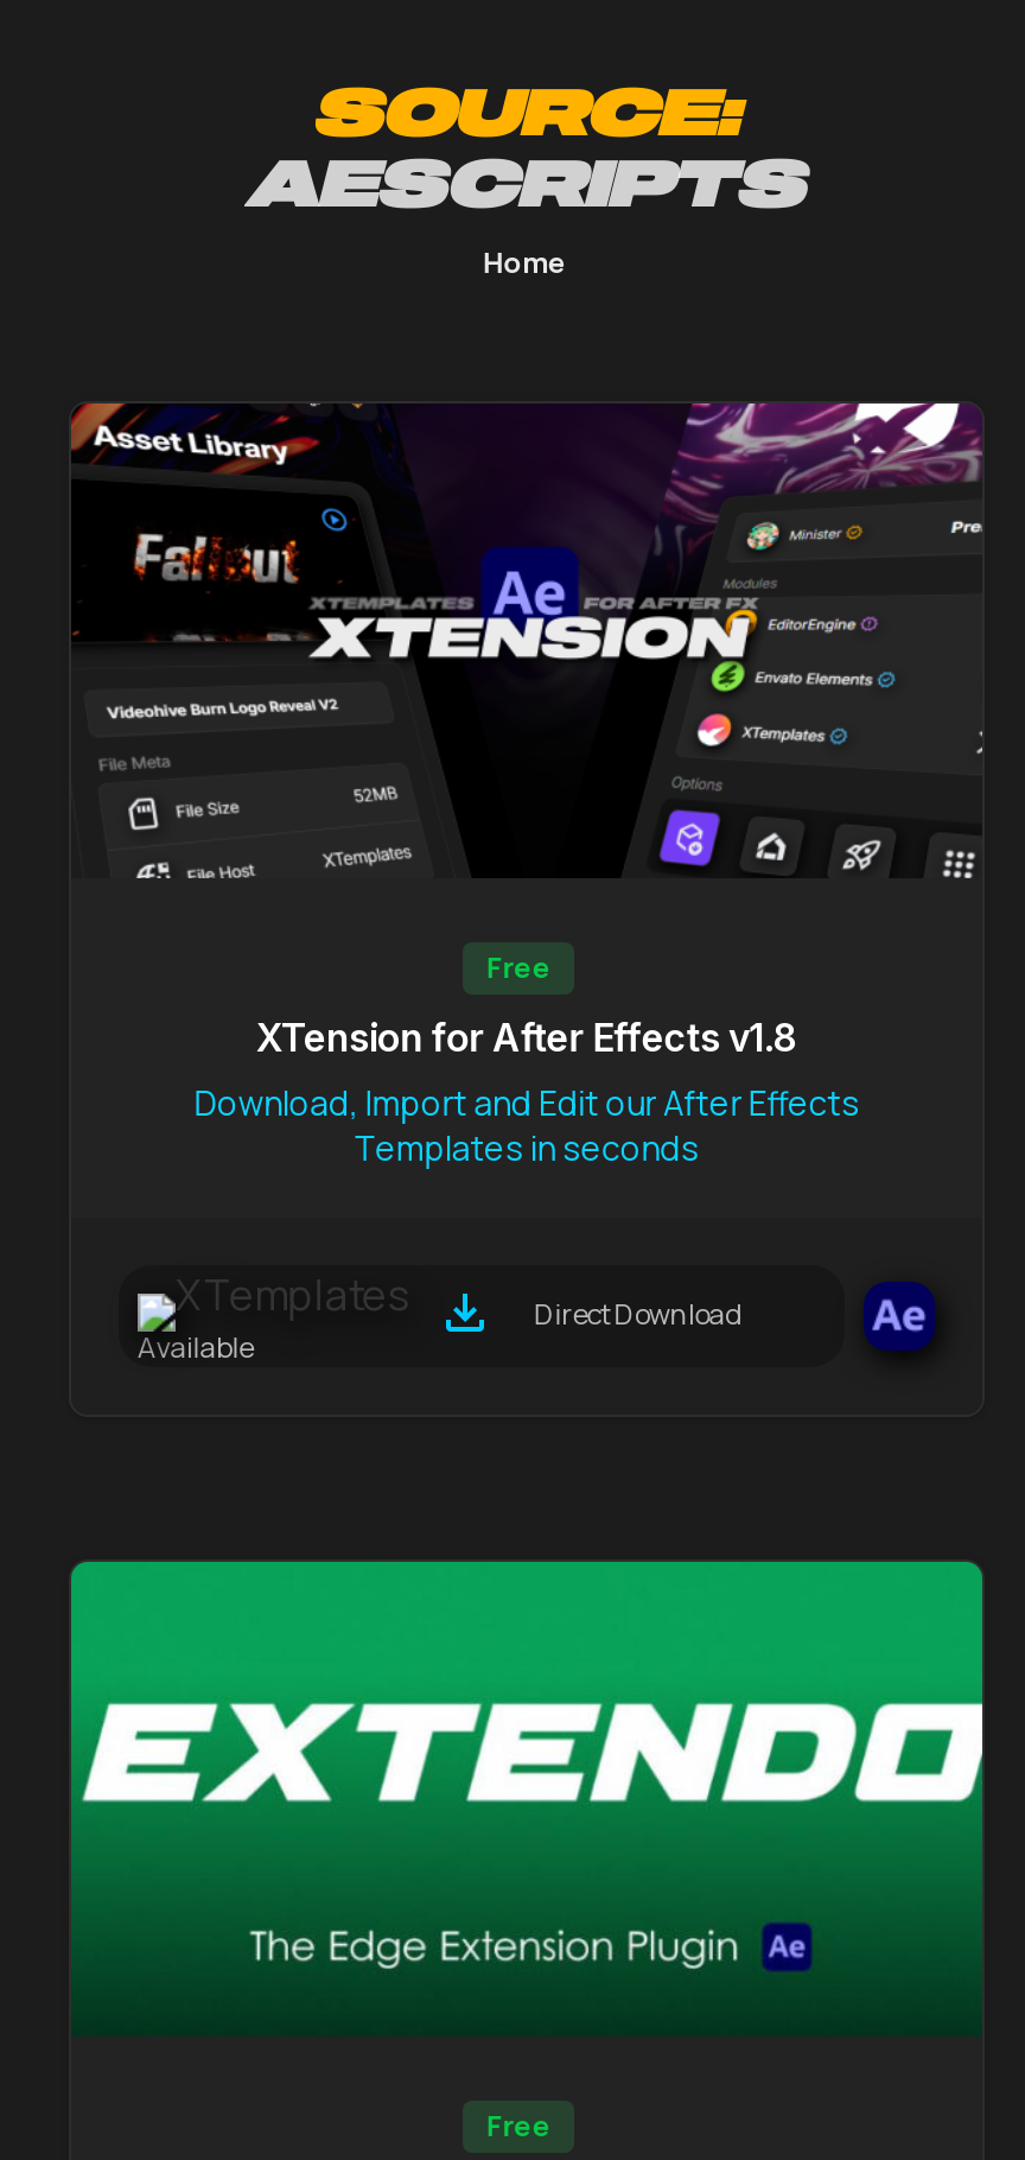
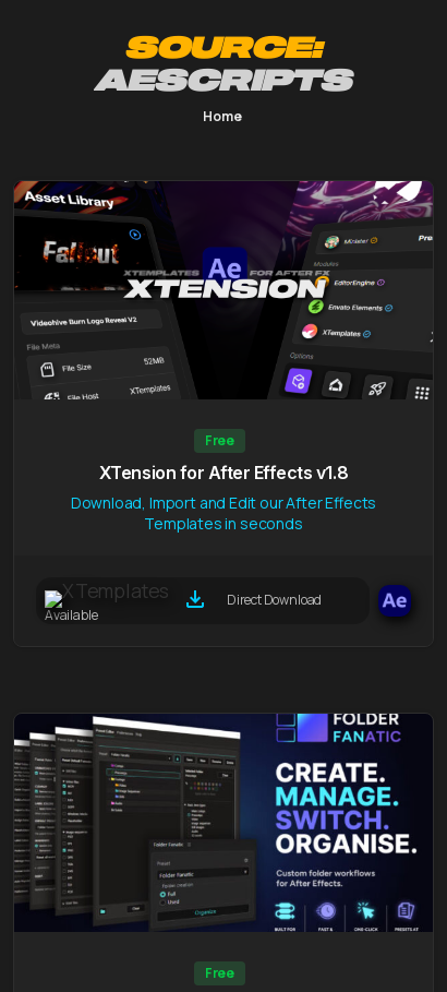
[69,1559,985,2034] [image] -> [13,713,433,932] [image]

